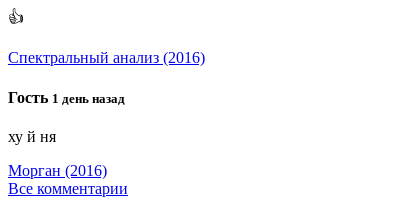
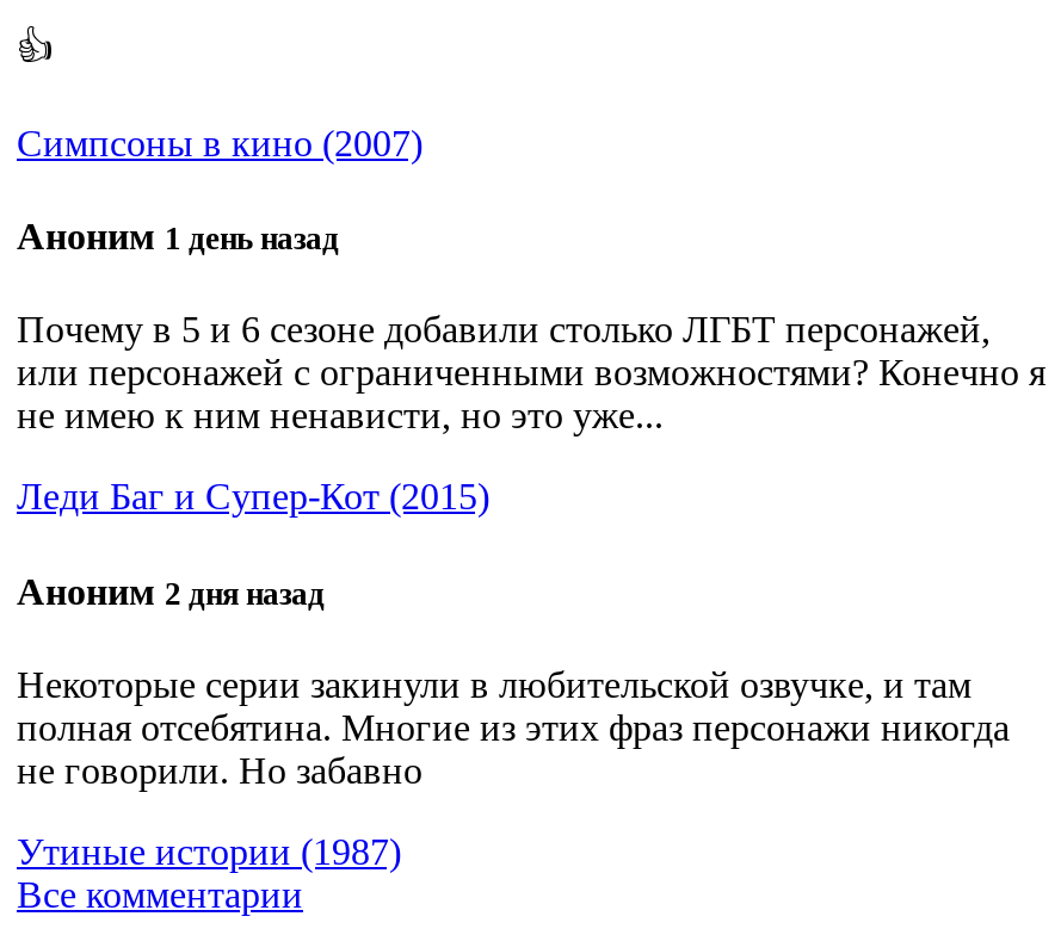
[8,49,205,179] Спектральный анализ (2016) | Гость 1 день назад | ху й ня | Морган (2016) -> [17,123,1045,872] Симпсоны в кино (2007) | Аноним 1 день назад | Почему в 5 и 6 сезоне добавили столько ЛГБТ персонажей, | или персонажей с ограниченными возможностями? Конечно я | не имею к ним ненависти, но это уже... | Леди Баг и Супер-Кот (2015) | Аноним 2 дня назад | Некоторые серии закинули в любительской озвучке, и там | полная отсебятина. Многие из этих фраз персонажи никогда | не говорили. Но забавно | Утиные истории (1987)

